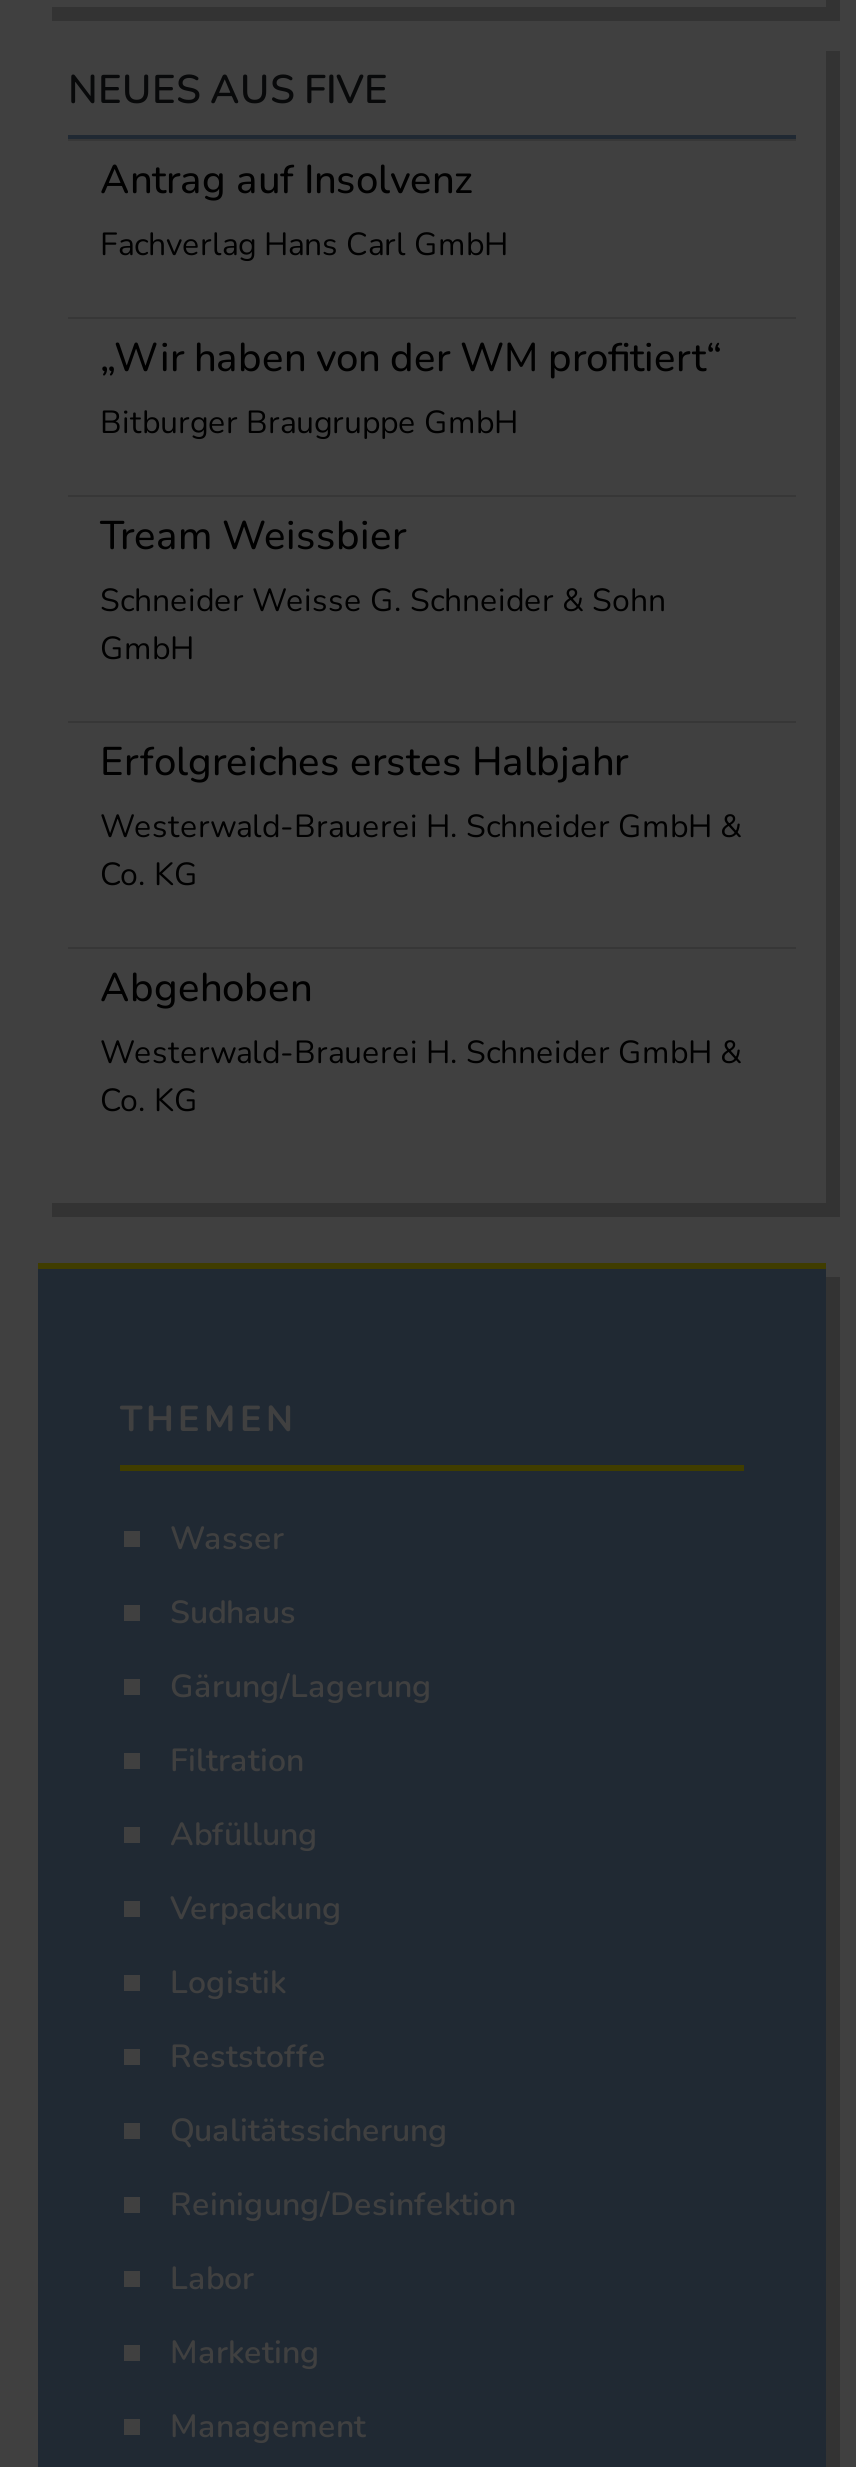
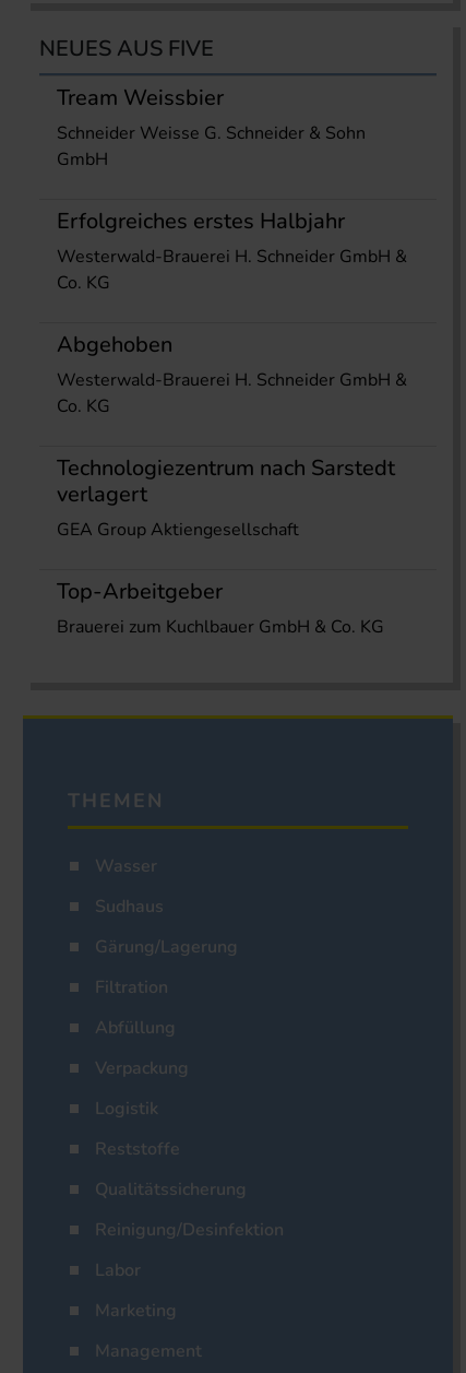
[100,153,722,445] Antrag auf Insolvenz | Fachverlag Hans Carl GmbH | „Wir haben von der WM profitiert“ | Bitburger Braugruppe GmbH -> none
moved [100,509,742,1123] -> [57,83,407,418]: Tream Weissbier | Schneider Weisse G. Schneider & Sohn | GmbH | ... | Westerwald-Brauerei H. Schneider GmbH & | Co. KG
none -> [57,453,395,639] Technologiezentrum nach Sarstedt | verlagert | GEA Group Aktiengesellschaft | Top-Arbeitgeber | Brauerei zum Kuchlbauer GmbH & Co. KG

